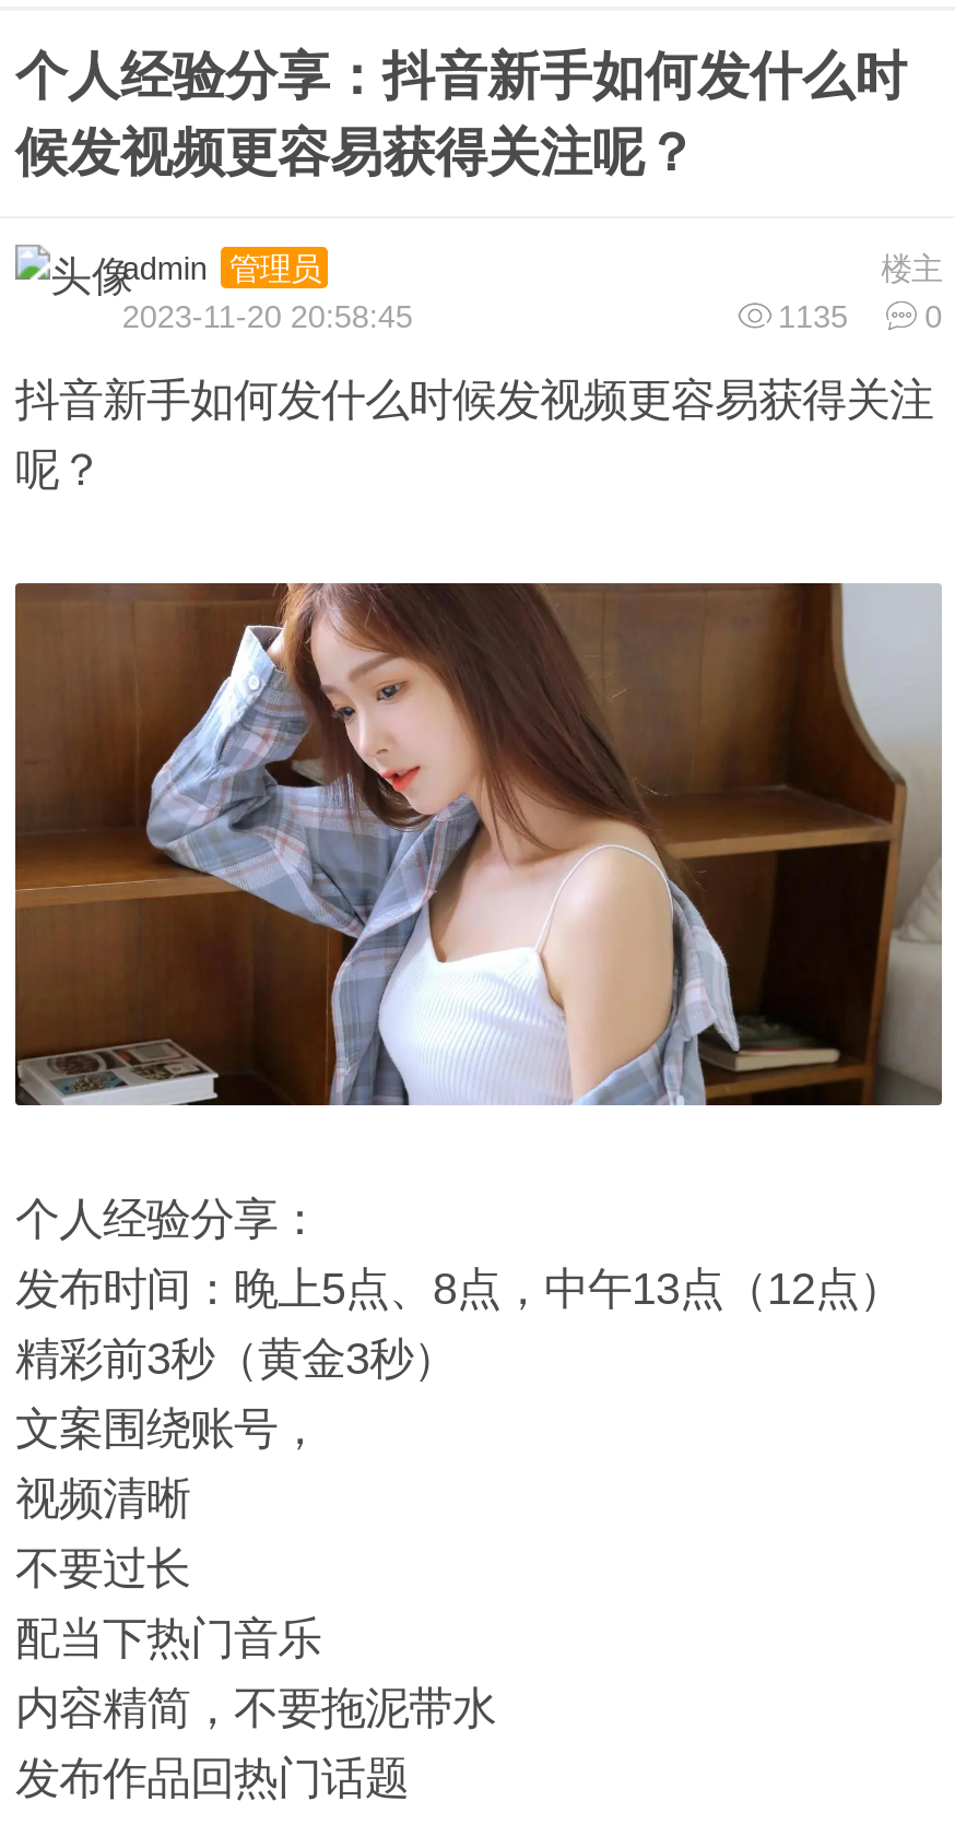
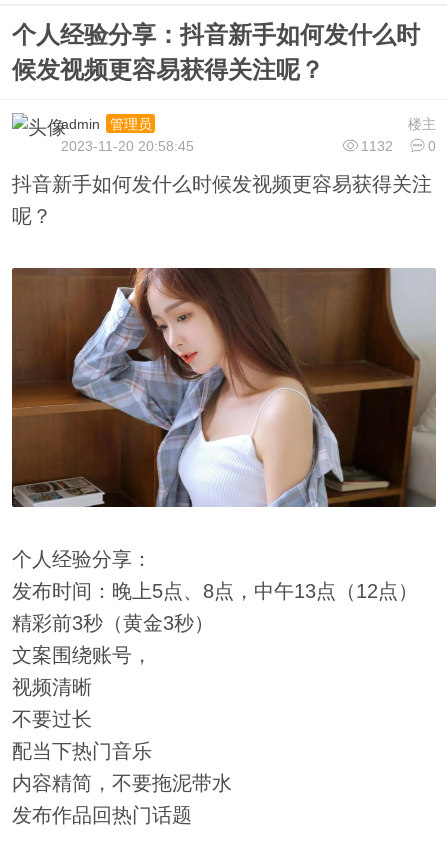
[778,298,942,333] 1135 0 -> [361,137,436,153] 1132 0

